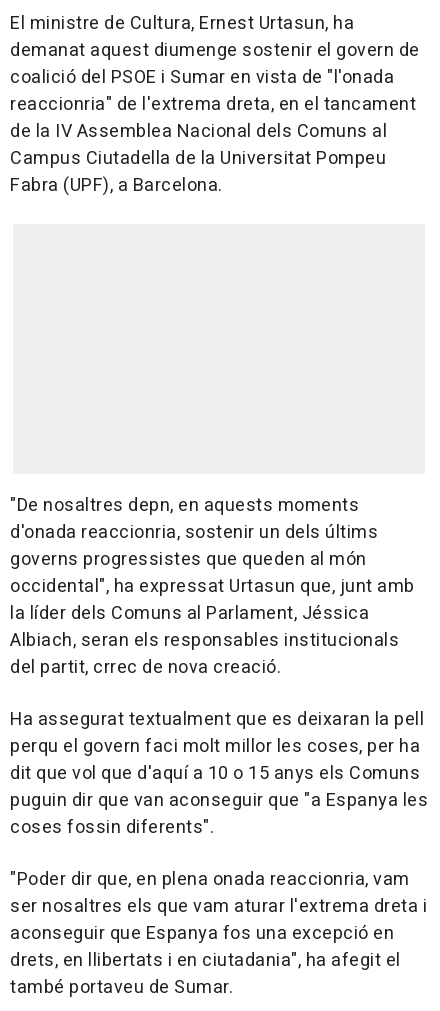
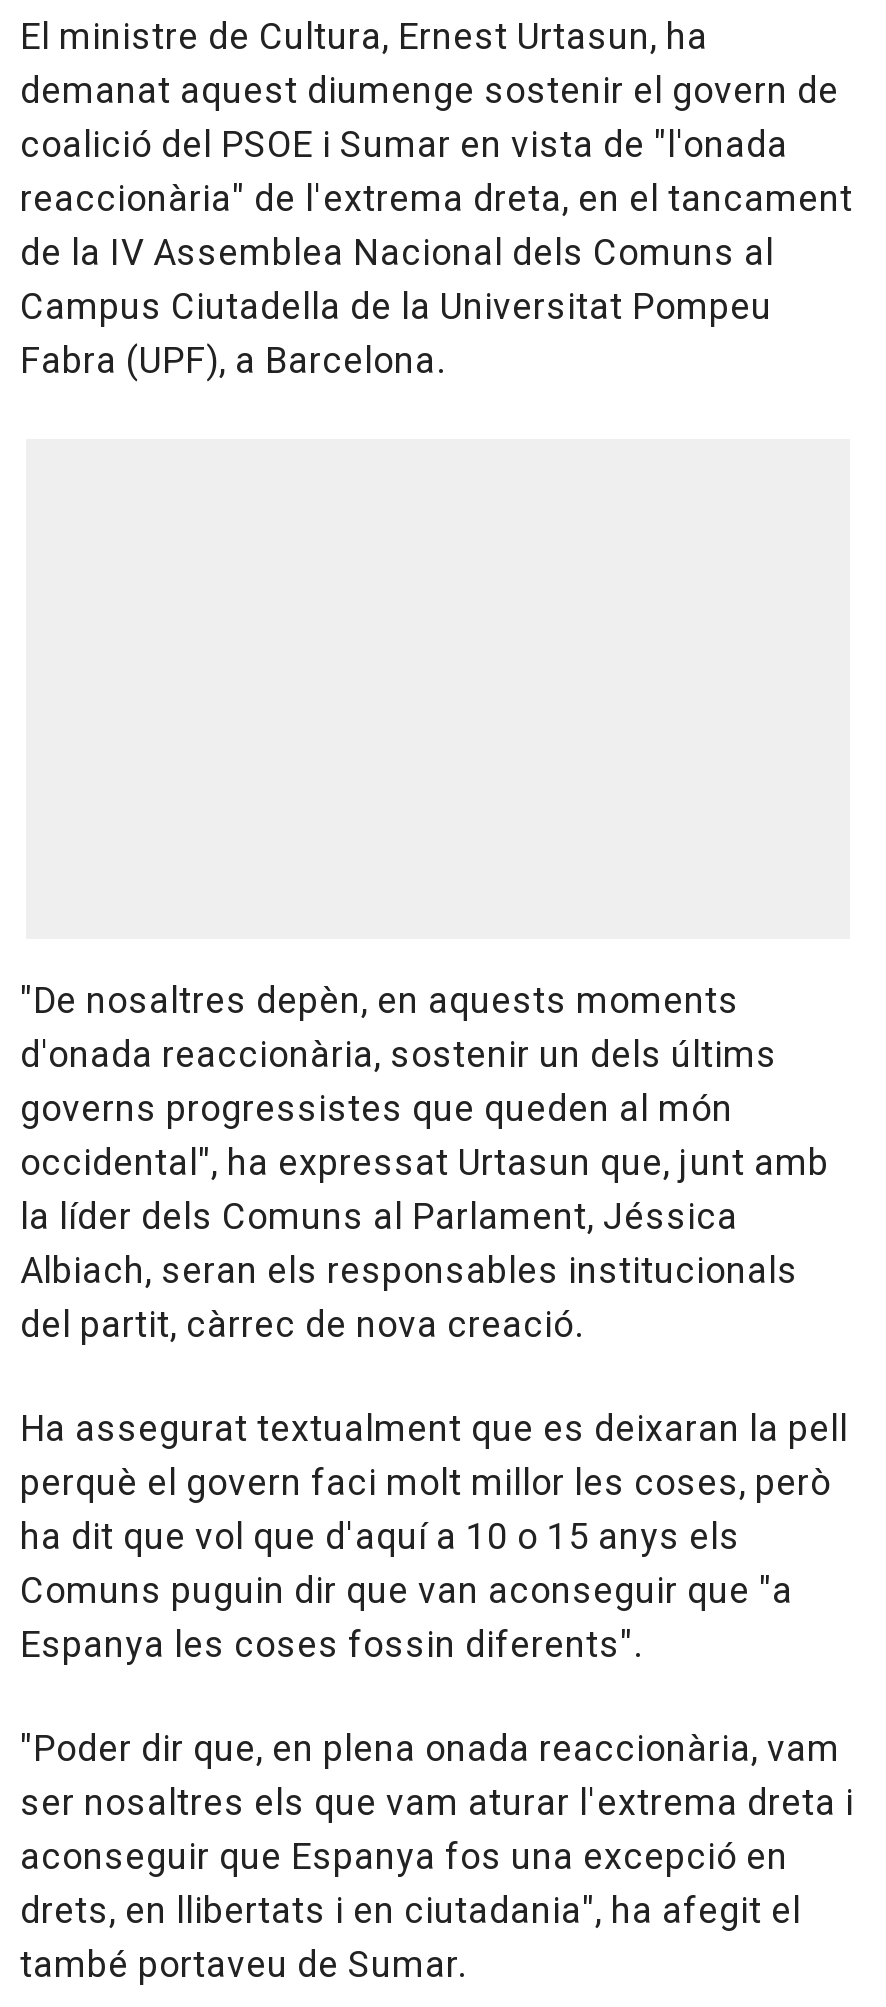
[10,91,416,118] reaccionria" de l'extrema dreta, en el tancament -> [20,173,853,227] reaccionària" de l'extrema dreta, en el tancament
[10,492,359,519] "De nosaltres depn, en aquests moments -> [20,975,739,1029] "De nosaltres depèn, en aquests moments
[10,519,378,546] d'onada reaccionria, sostenir un dels últims -> [20,1029,777,1083] d'onada reaccionària, sostenir un dels últims
[10,654,281,681] del partit, crrec de nova creació. -> [20,1299,583,1353] del partit, càrrec de nova creació.
[10,733,428,841] perqu el govern faci molt millor les coses, per ha | dit que vol que d'aquí a 10 o 15 anys els Comuns | puguin dir que van aconseguir que "a Espanya les | coses fossin diferents". -> [20,1457,831,1673] perquè el govern faci molt millor les coses, però | ha dit que vol que d'aquí a 10 o 15 anys els | Comuns puguin dir que van aconseguir que "a | Espanya les coses fossin diferents".
[10,866,409,893] "Poder dir que, en plena onada reaccionria, vam -> [20,1723,840,1777] "Poder dir que, en plena onada reaccionària, vam

